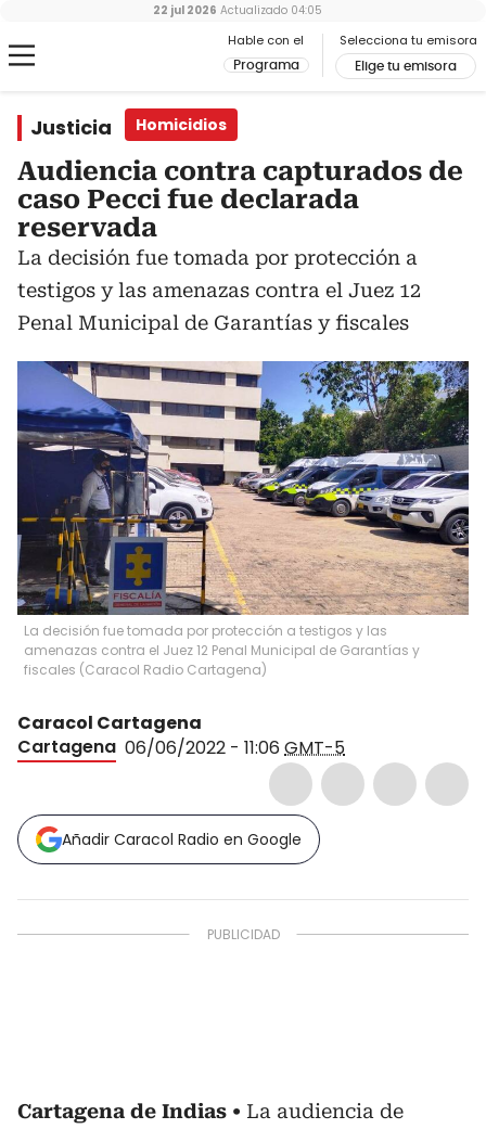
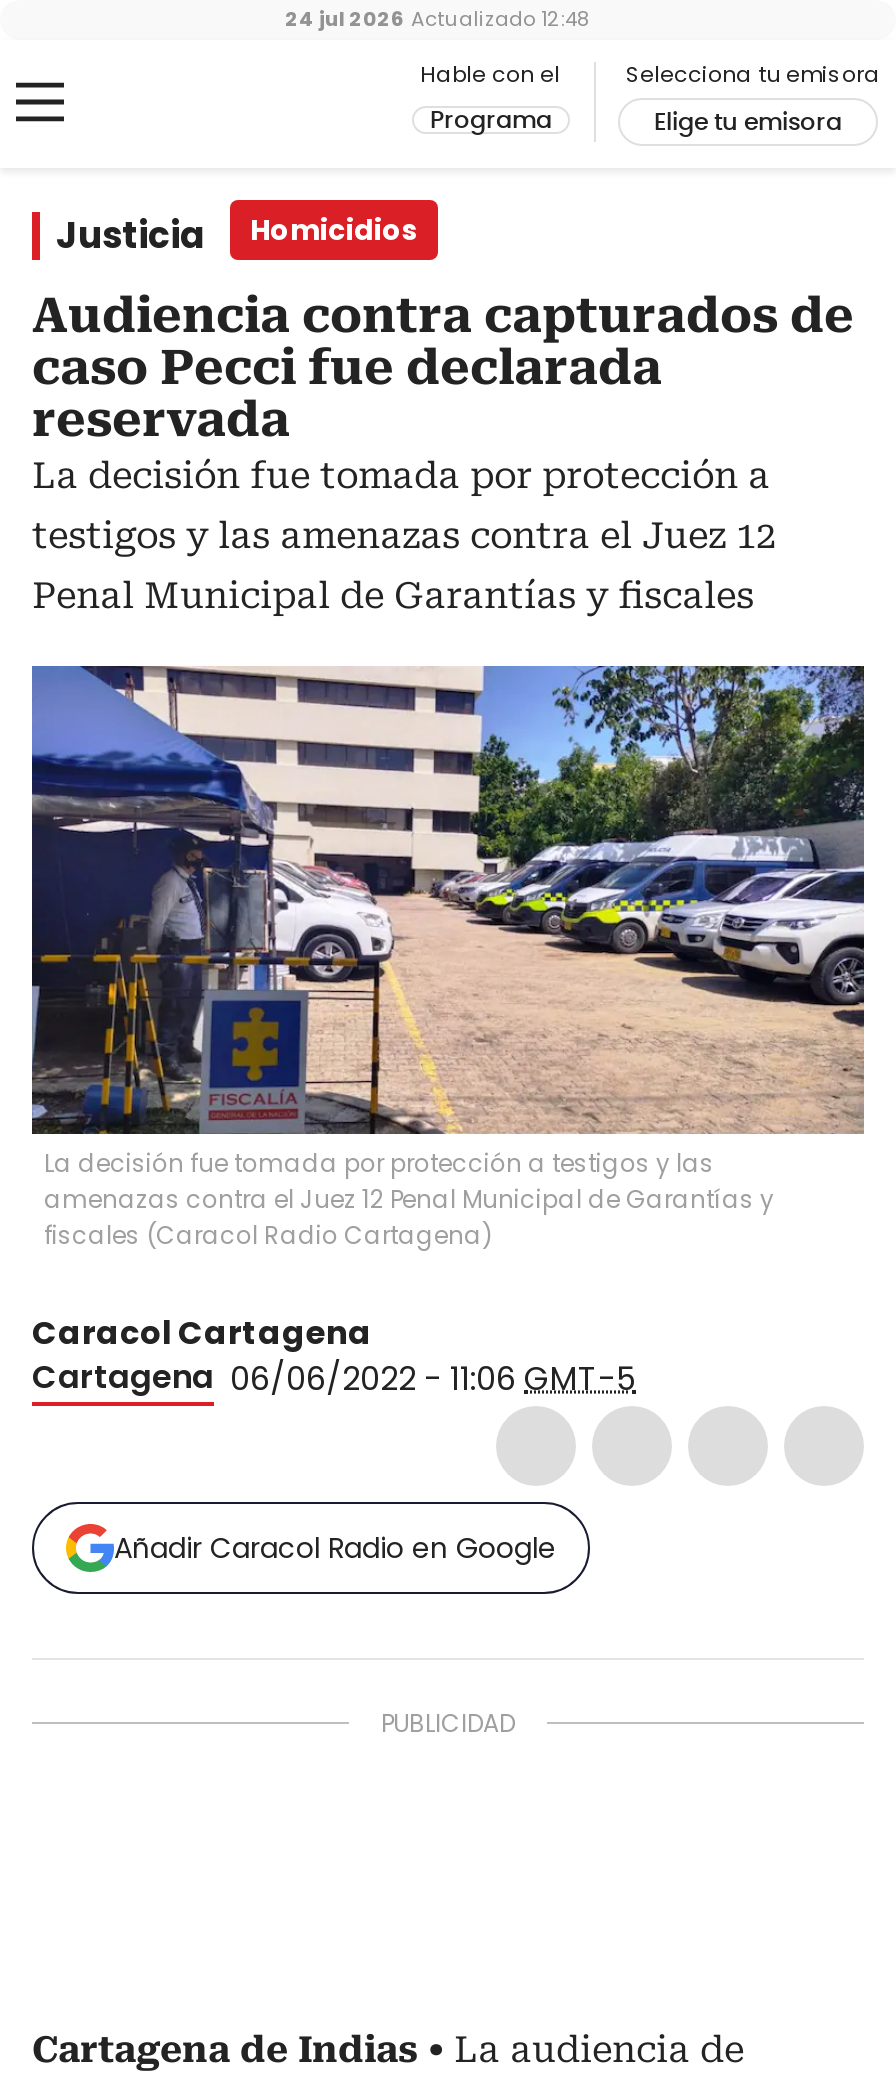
[153,2,322,18] 22 jul 2026 Actualizado 04:05 -> [285,4,591,34] 24 jul 2026 Actualizado 12:48

